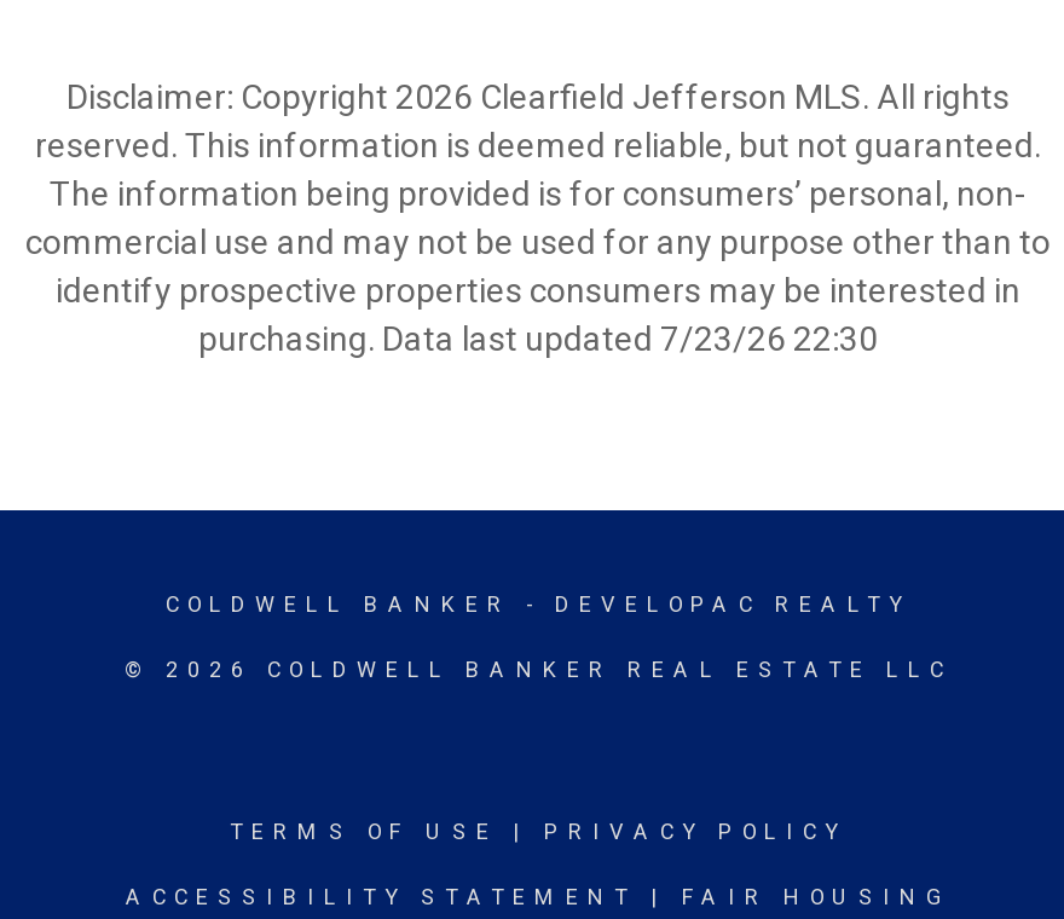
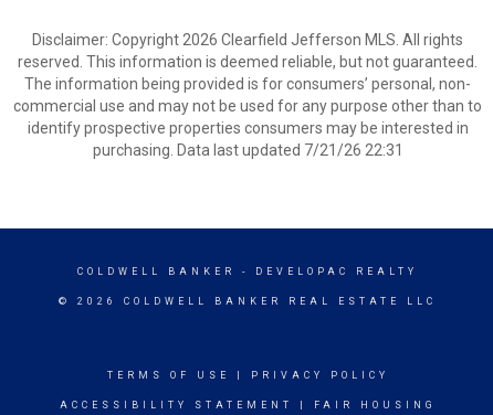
[198,319,878,358] purchasing. Data last updated 7/23/26 22:30 -> [92,141,403,159] purchasing. Data last updated 7/21/26 22:31

